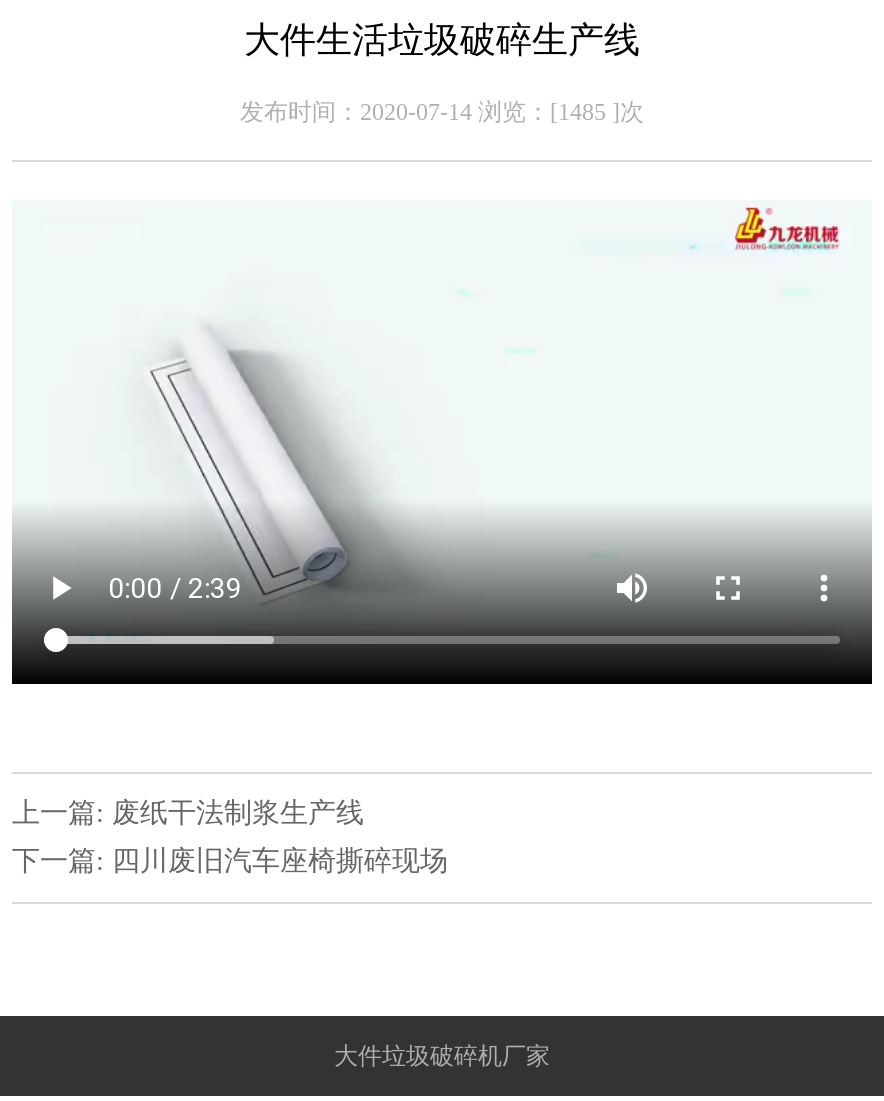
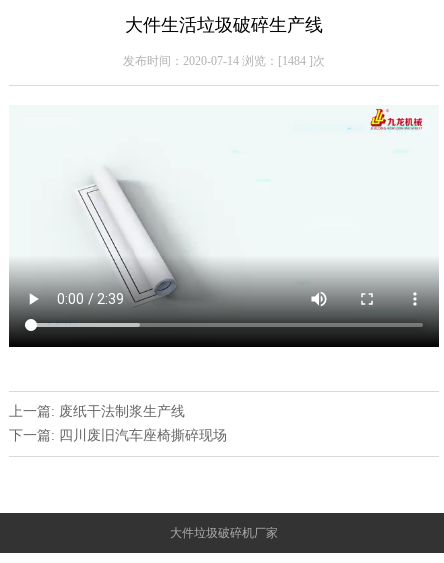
[240,98,644,126] 发布时间：2020-07-14 浏览：[1485 ]次 -> [123,54,325,68] 发布时间：2020-07-14 浏览：[1484 ]次

